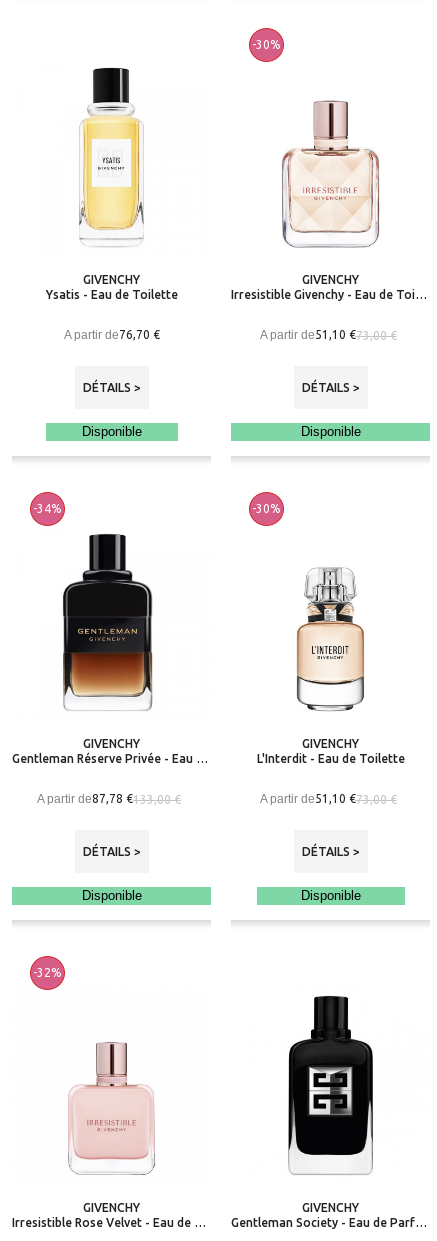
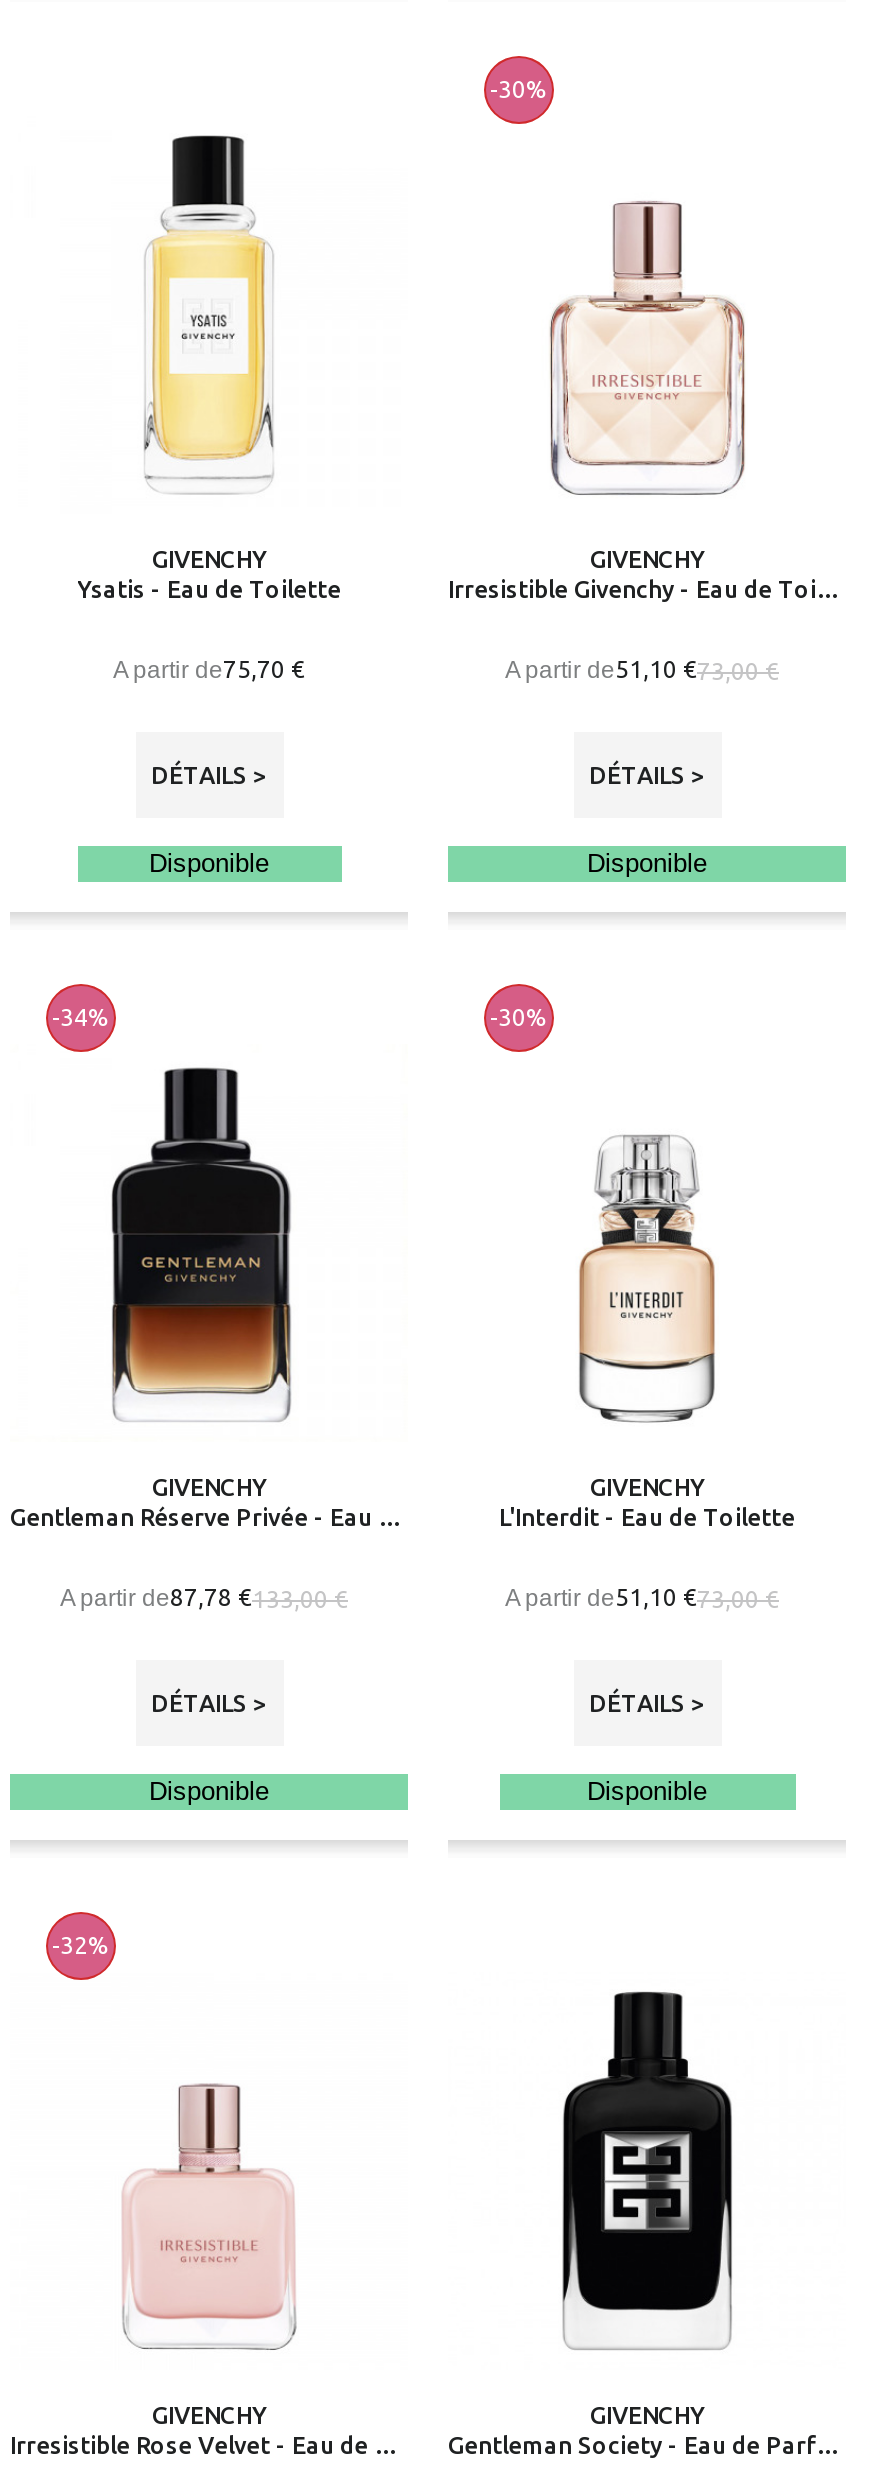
[63,328,159,342] A partir de76,70 € -> [113,655,305,683] A partir de75,70 €

